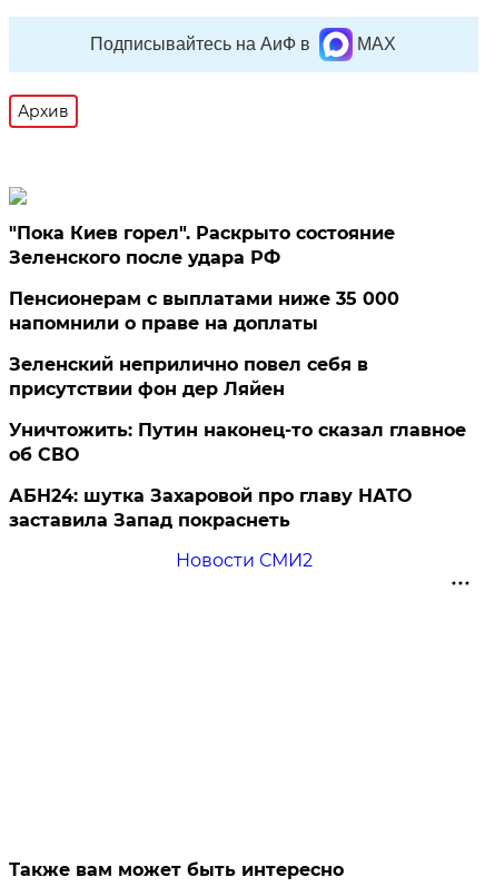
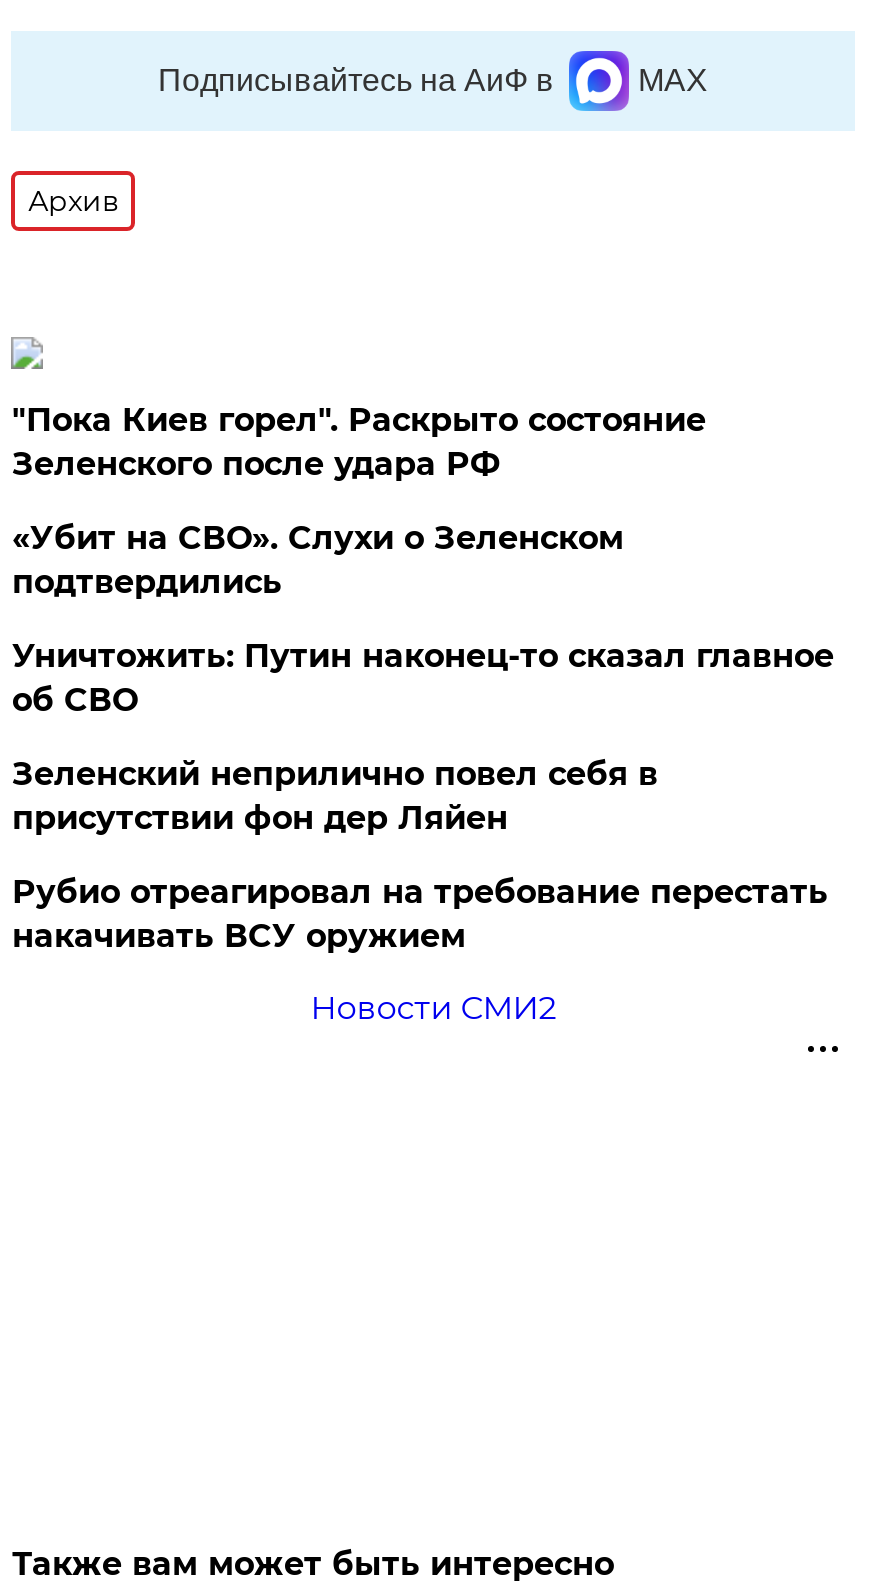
[9,288,400,334] Пенсионерам с выплатами ниже 35 000 | напомнили о праве на доплаты -> [12,519,624,601] «Убит на СВО». Слухи о Зеленском | подтвердились
moved [9,354,369,400] -> [12,755,658,837]: Зеленский неприлично повел cебя в | присутствии фон дер Ляйен
moved [9,420,467,465] -> [12,637,834,719]: Уничтожить: Путин наконец-то сказал главное | об СВО
[9,485,412,531] АБН24: шутка Захаровой про главу НАТО | заставила Запад покраснеть -> [12,873,828,955] Рубио отреагировал на требование перестать | накачивать ВСУ оружием

